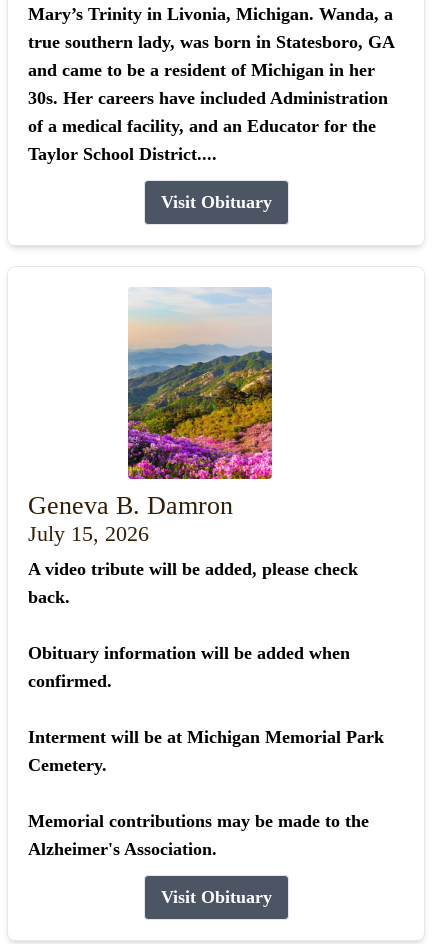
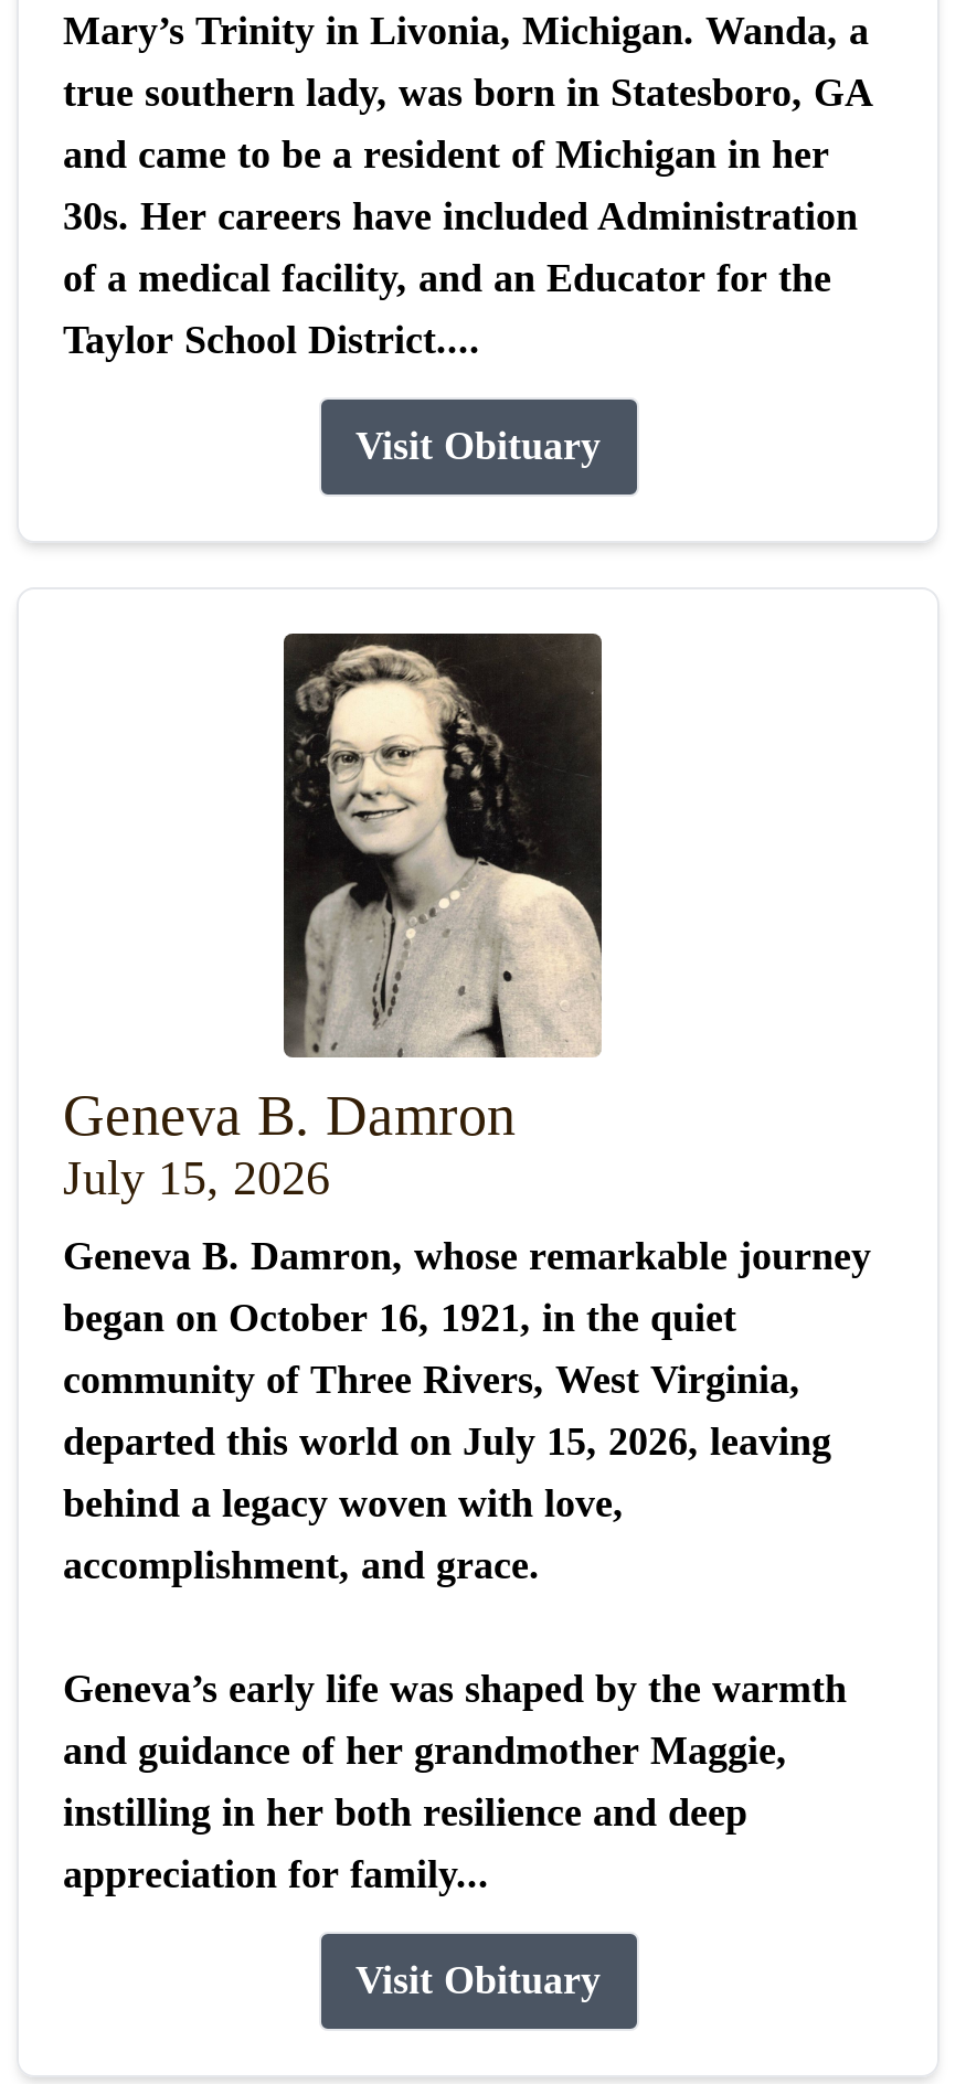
[127,287,273,480] [image] -> [282,631,604,1057] [image]
[28,559,384,859] A video tribute will be added, please check | back. | Obituary information will be added when | confirmed. | Interment will be at Michigan Memorial Park | Cemetery. | Memorial contributions may be made to the | Alzheimer's Association. -> [63,1235,871,1897] Geneva B. Damron, whose remarkable journey | began on October 16, 1921, in the quiet | community of Three Rivers, West Virginia, | departed this world on July 15, 2026, leaving | behind a legacy woven with love, | accomplishment, and grace. | Geneva’s early life was shaped by the warmth | and guidance of her grandmother Maggie, | instilling in her both resilience and deep | appreciation for family...

